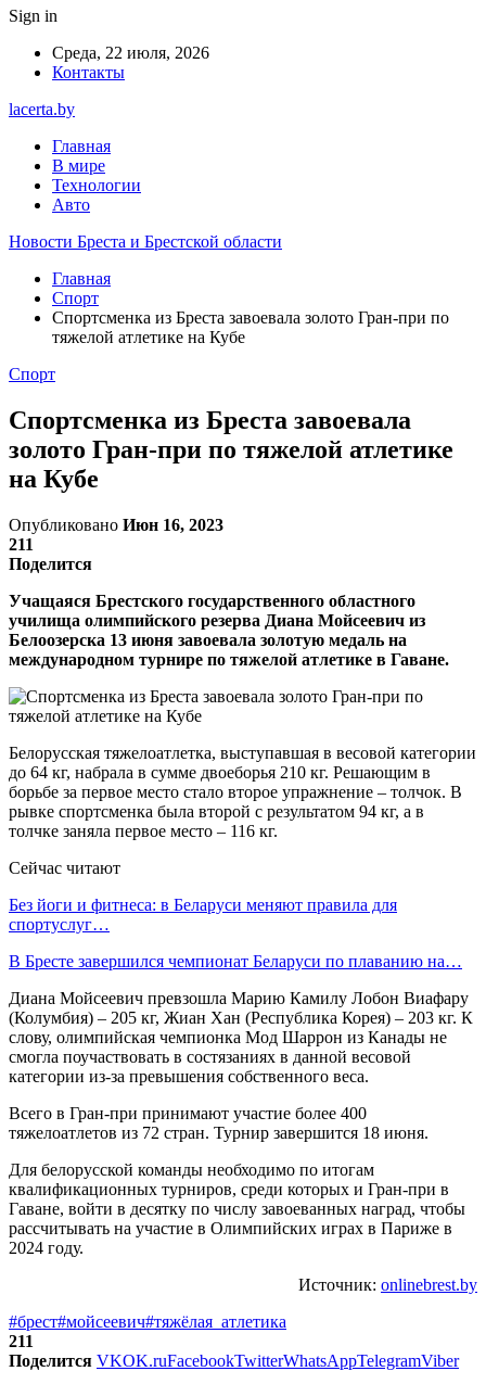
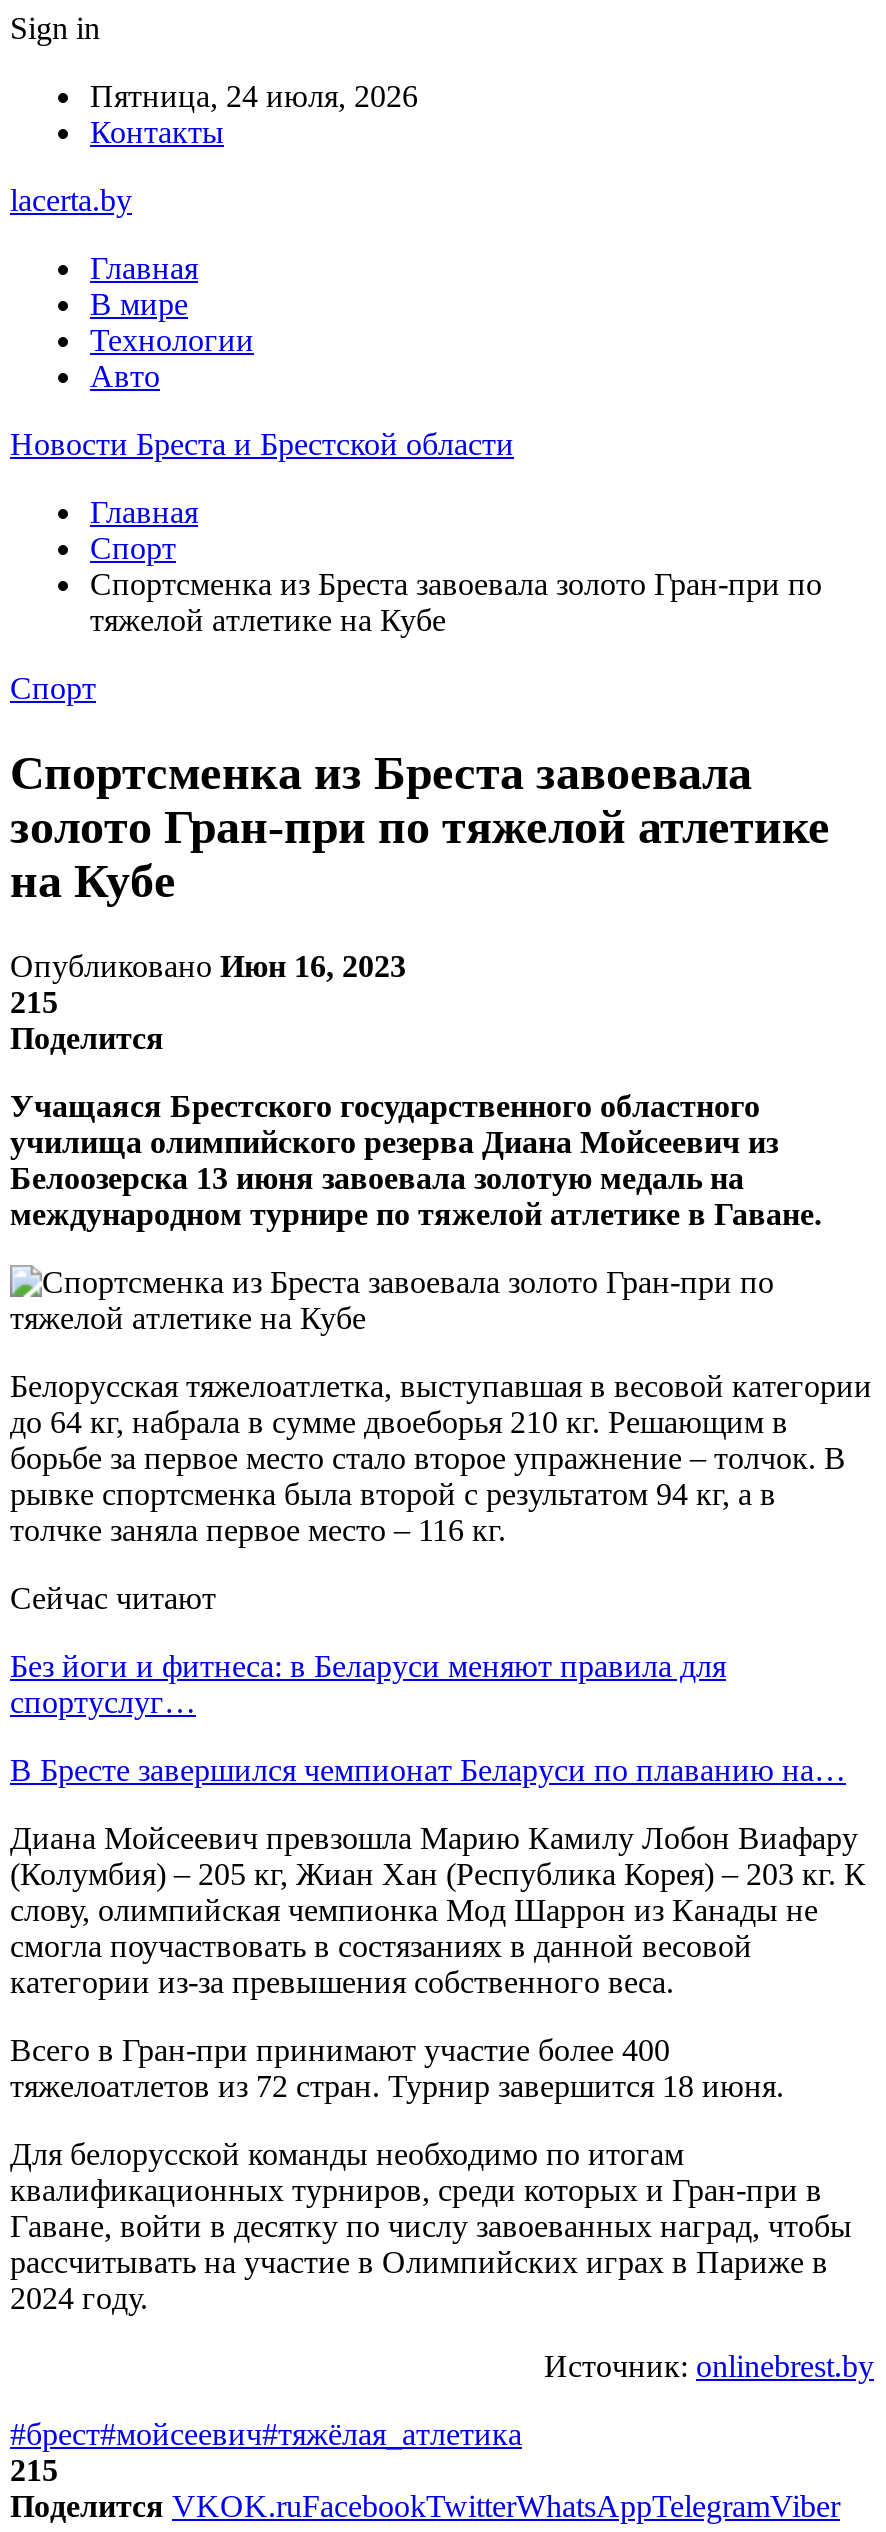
[52,43,209,62] Среда, 22 июля, 2026 -> [90,79,418,113] Пятница, 24 июля, 2026
[9,535,34,553] 211 -> [10,985,58,1019] 215
[9,1332,34,1350] 211 -> [10,2453,58,2487] 215

